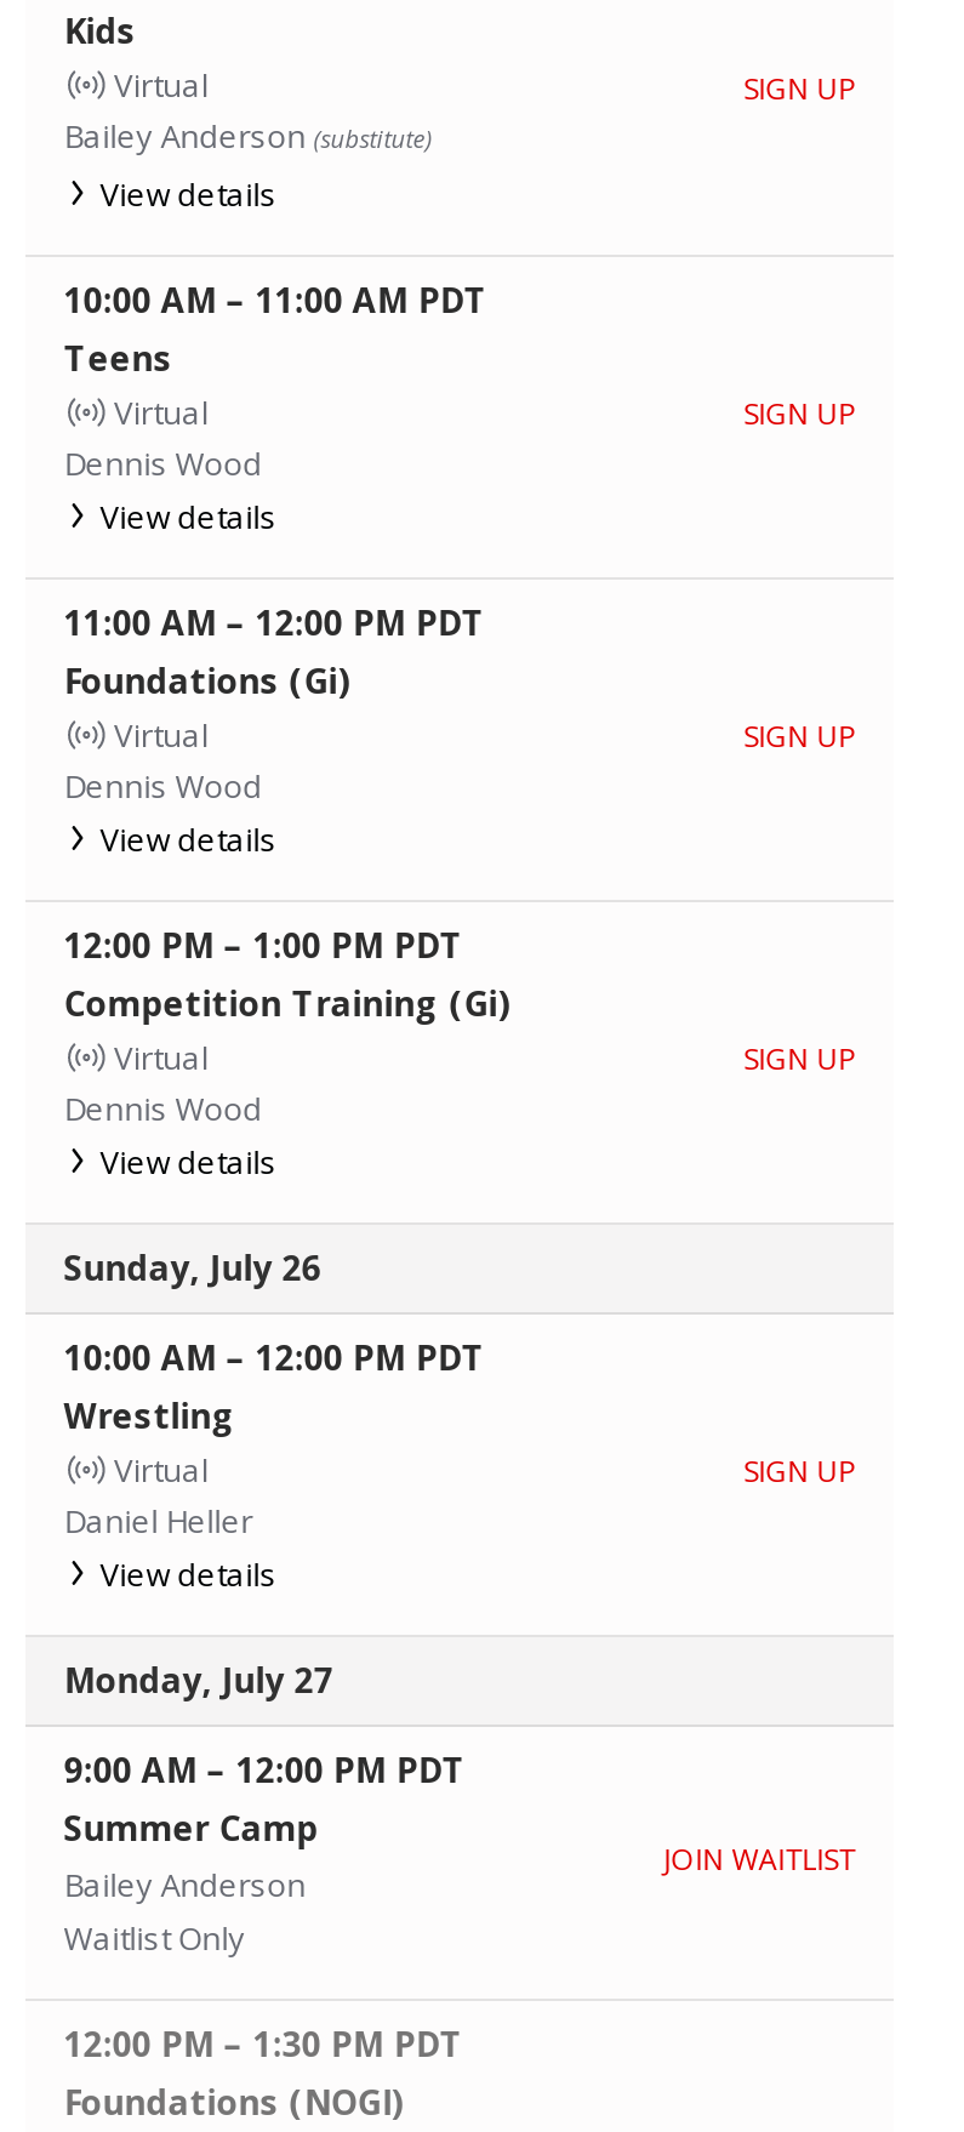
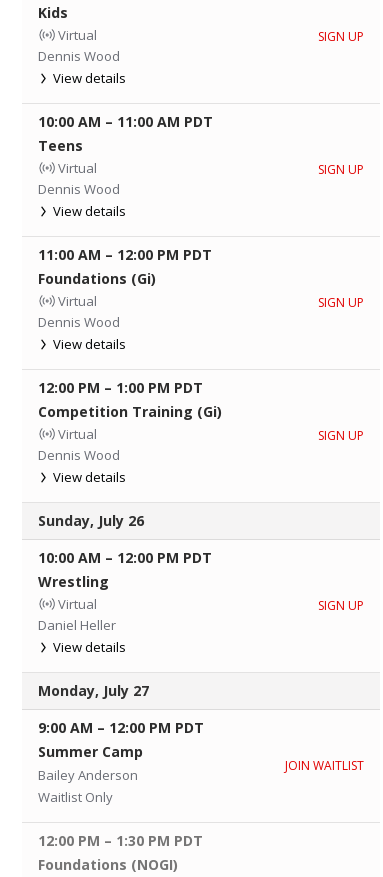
[64,114,432,158] Bailey Anderson (substitute) -> [38,47,120,65] Dennis Wood

